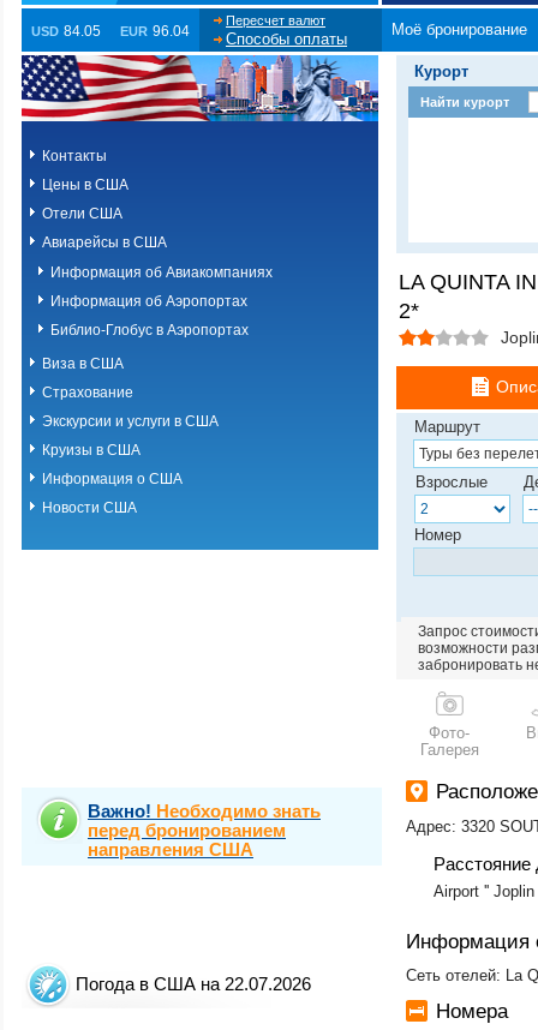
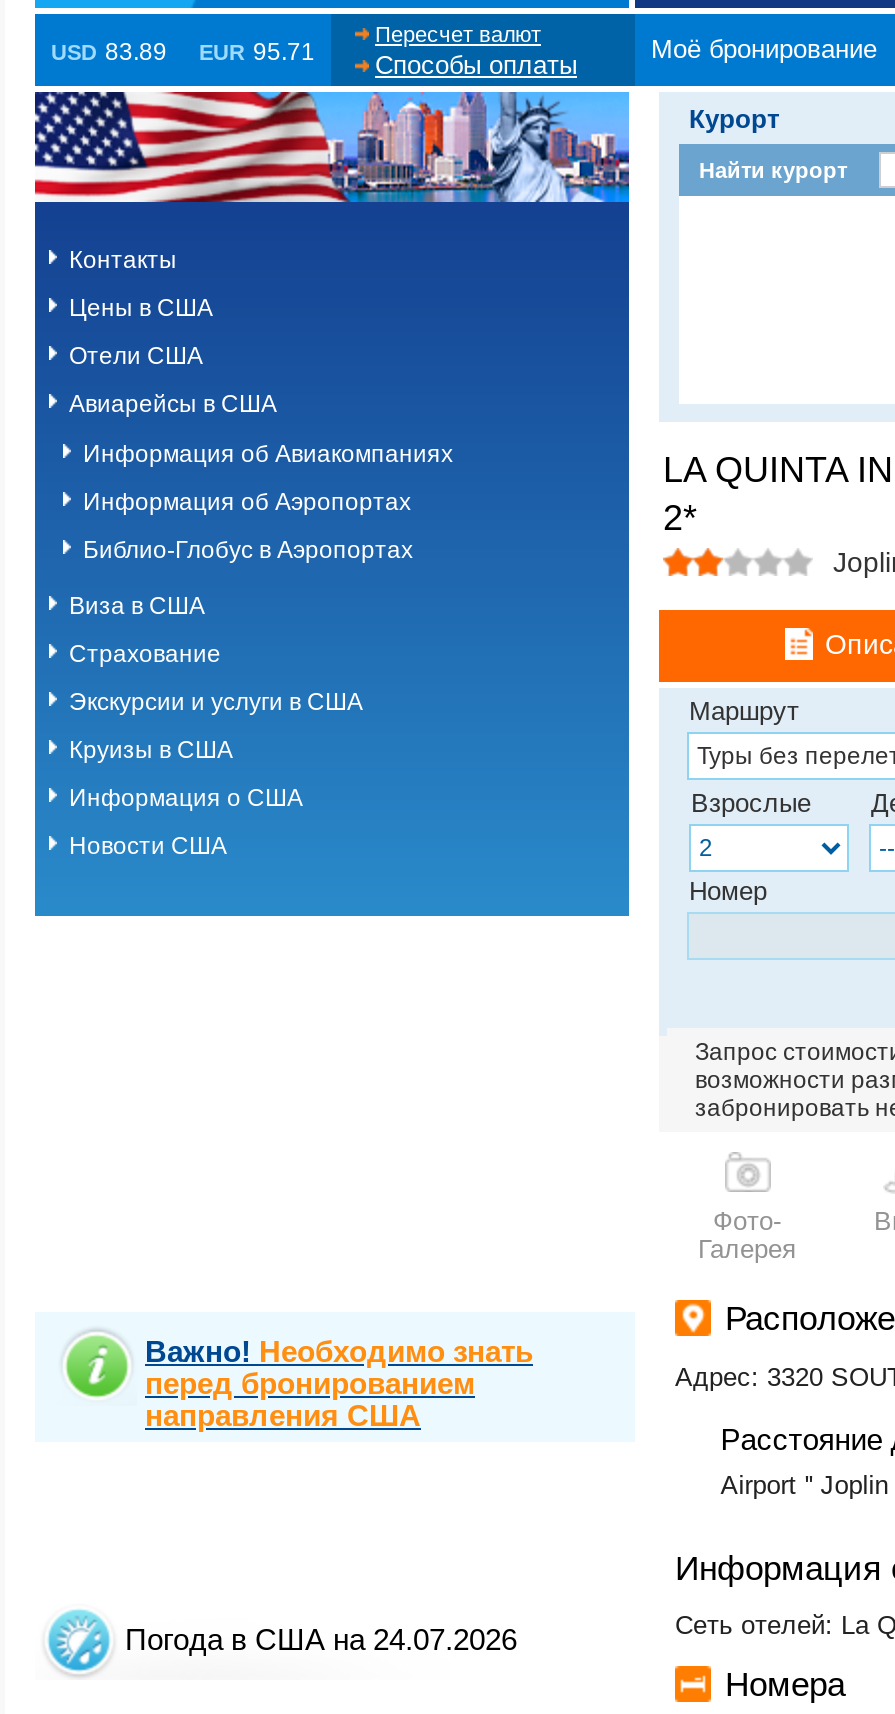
[31,23,101,40] USD 84.05 -> [51,38,167,66] USD 83.89
[120,23,190,40] EUR 96.04 -> [199,38,315,66] EUR 95.71
[76,974,311,994] Погода в США на 22.07.2026 -> [125,1622,517,1656] Погода в США на 24.07.2026

